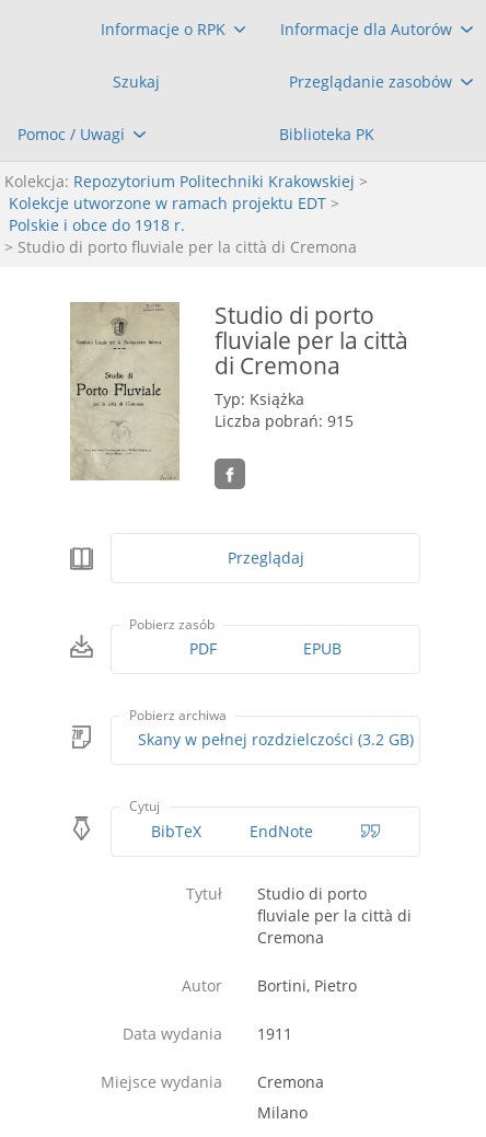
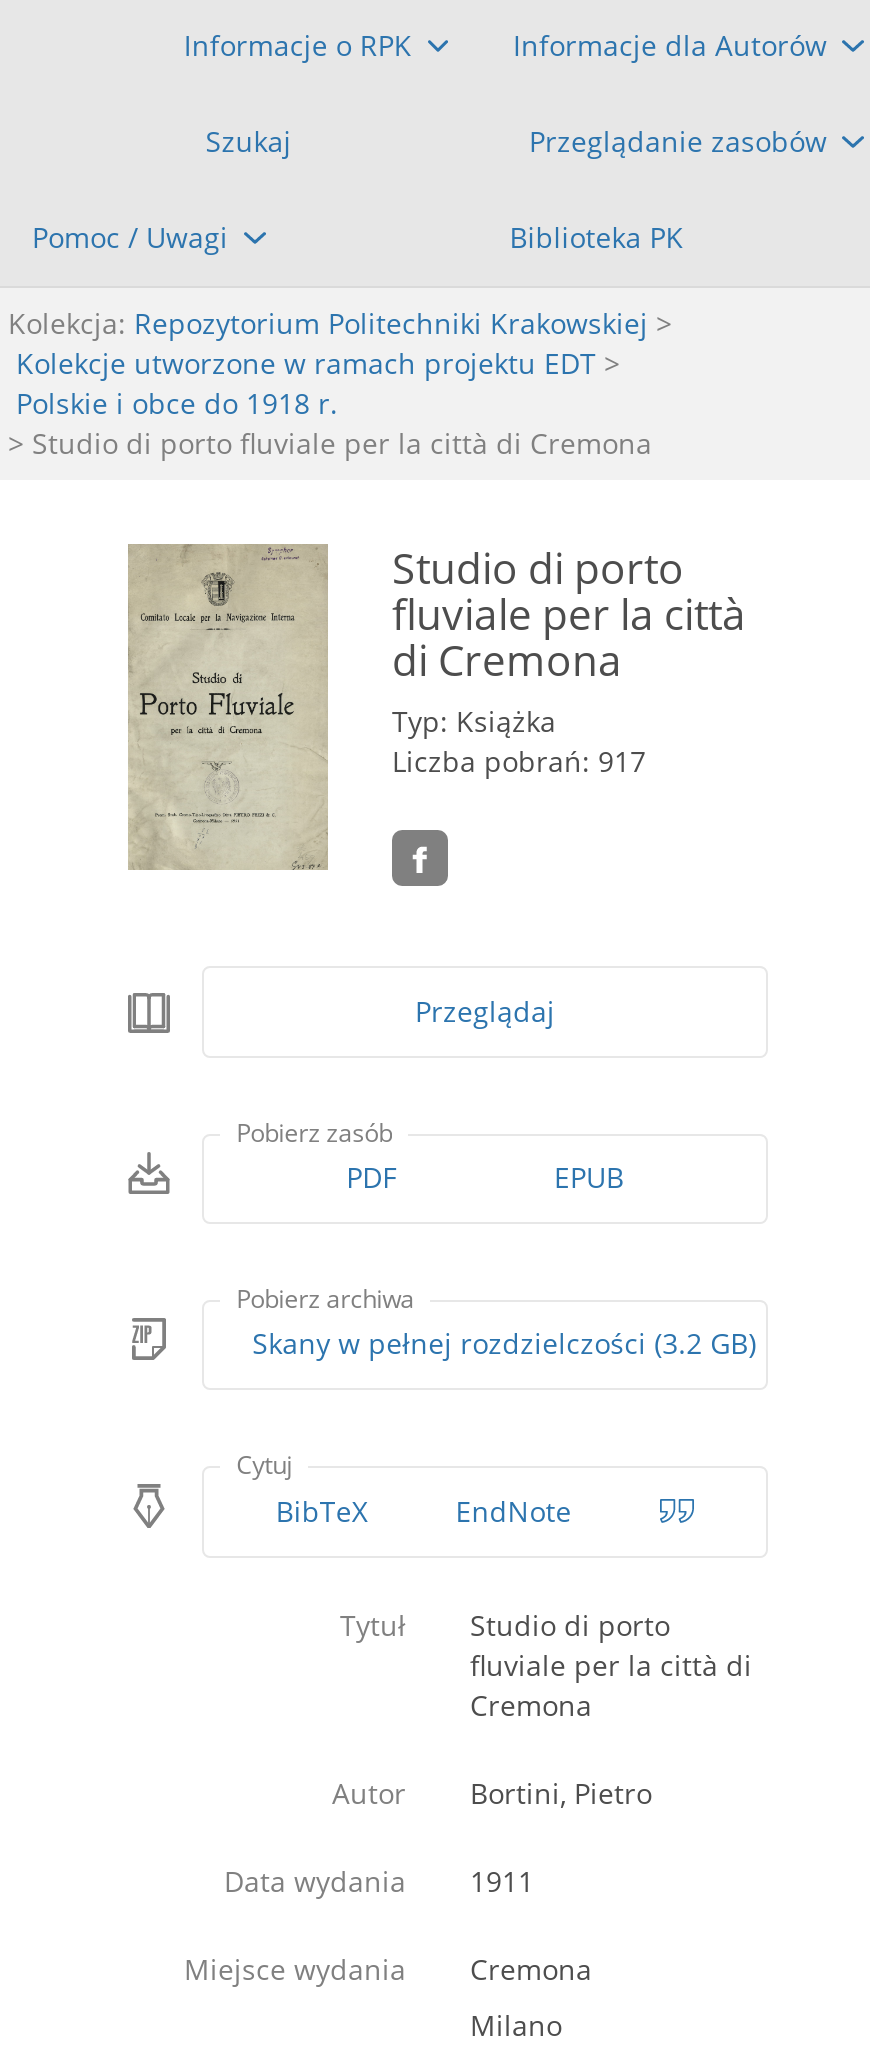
[215,410,354,431] Liczba pobrań: 915 -> [392,742,646,780] Liczba pobrań: 917

